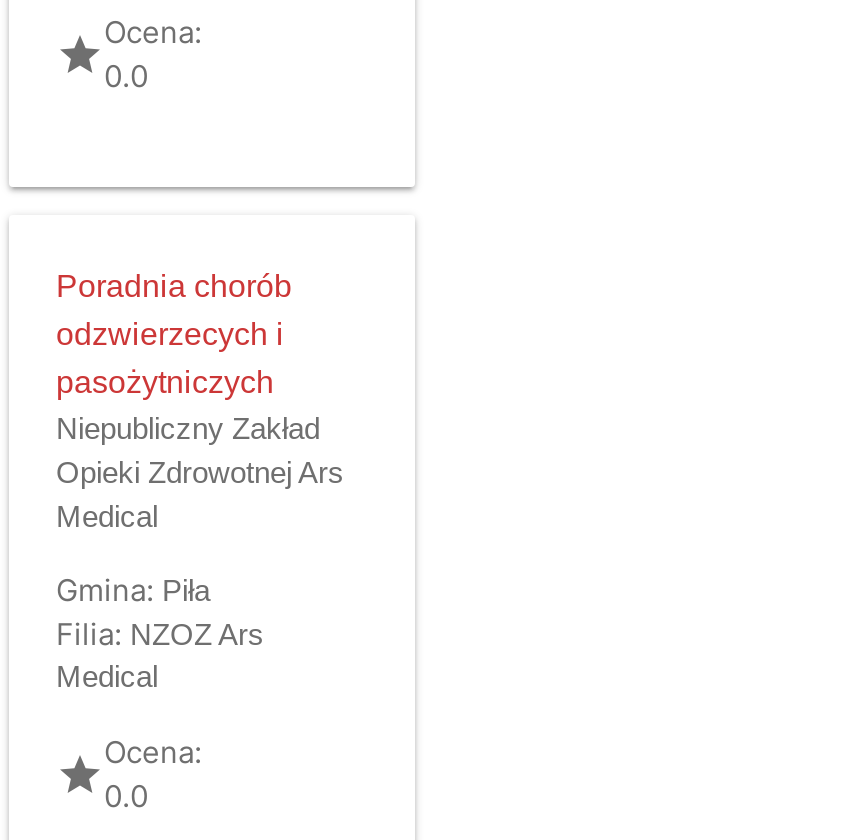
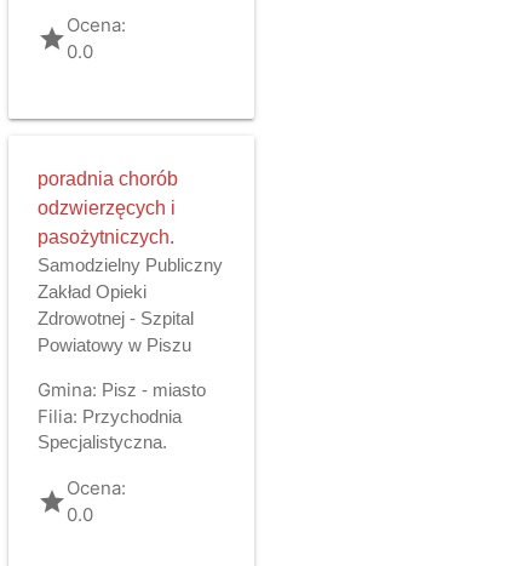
[56,268,344,532] Poradnia chorób | odzwierzecych i | pasożytniczych | Niepubliczny Zakład | Opieki Zdrowotnej Ars | Medical -> [37,168,222,355] poradnia chorób | odzwierzęcych i | pasożytniczych. | Samodzielny Publiczny | Zakład Opieki | Zdrowotnej - Szpital | Powiatowy w Piszu
[56,570,264,696] Gmina: Piła | Filia: NZOZ Ars | Medical -> [37,378,205,454] Gmina: Pisz - miasto | Filia: Przychodnia | Specjalistyczna.

